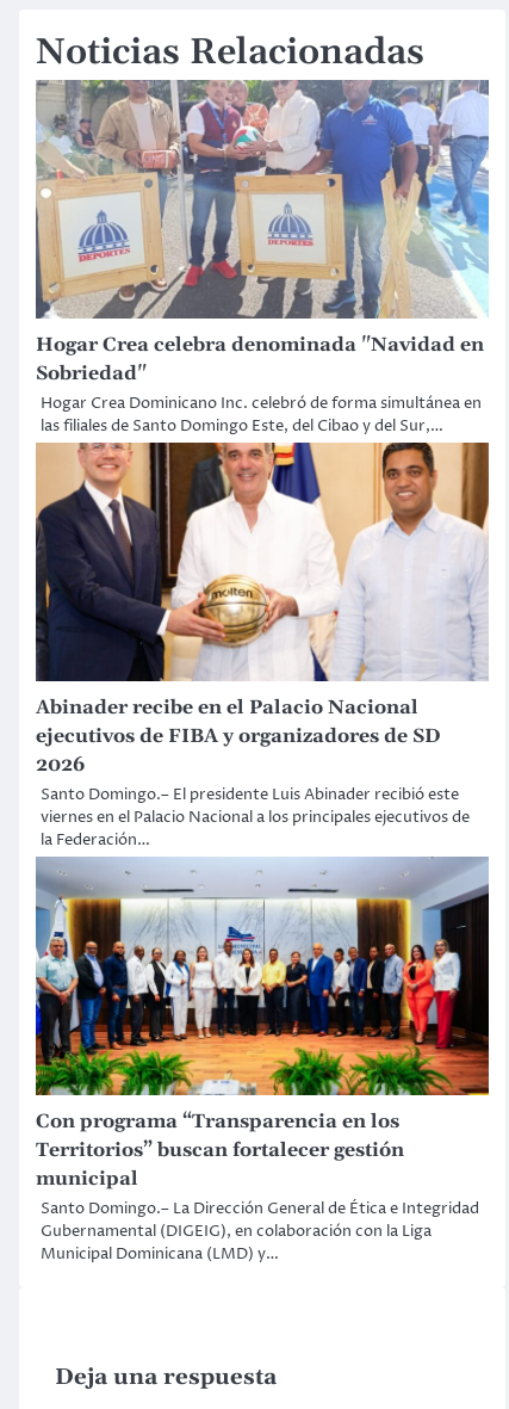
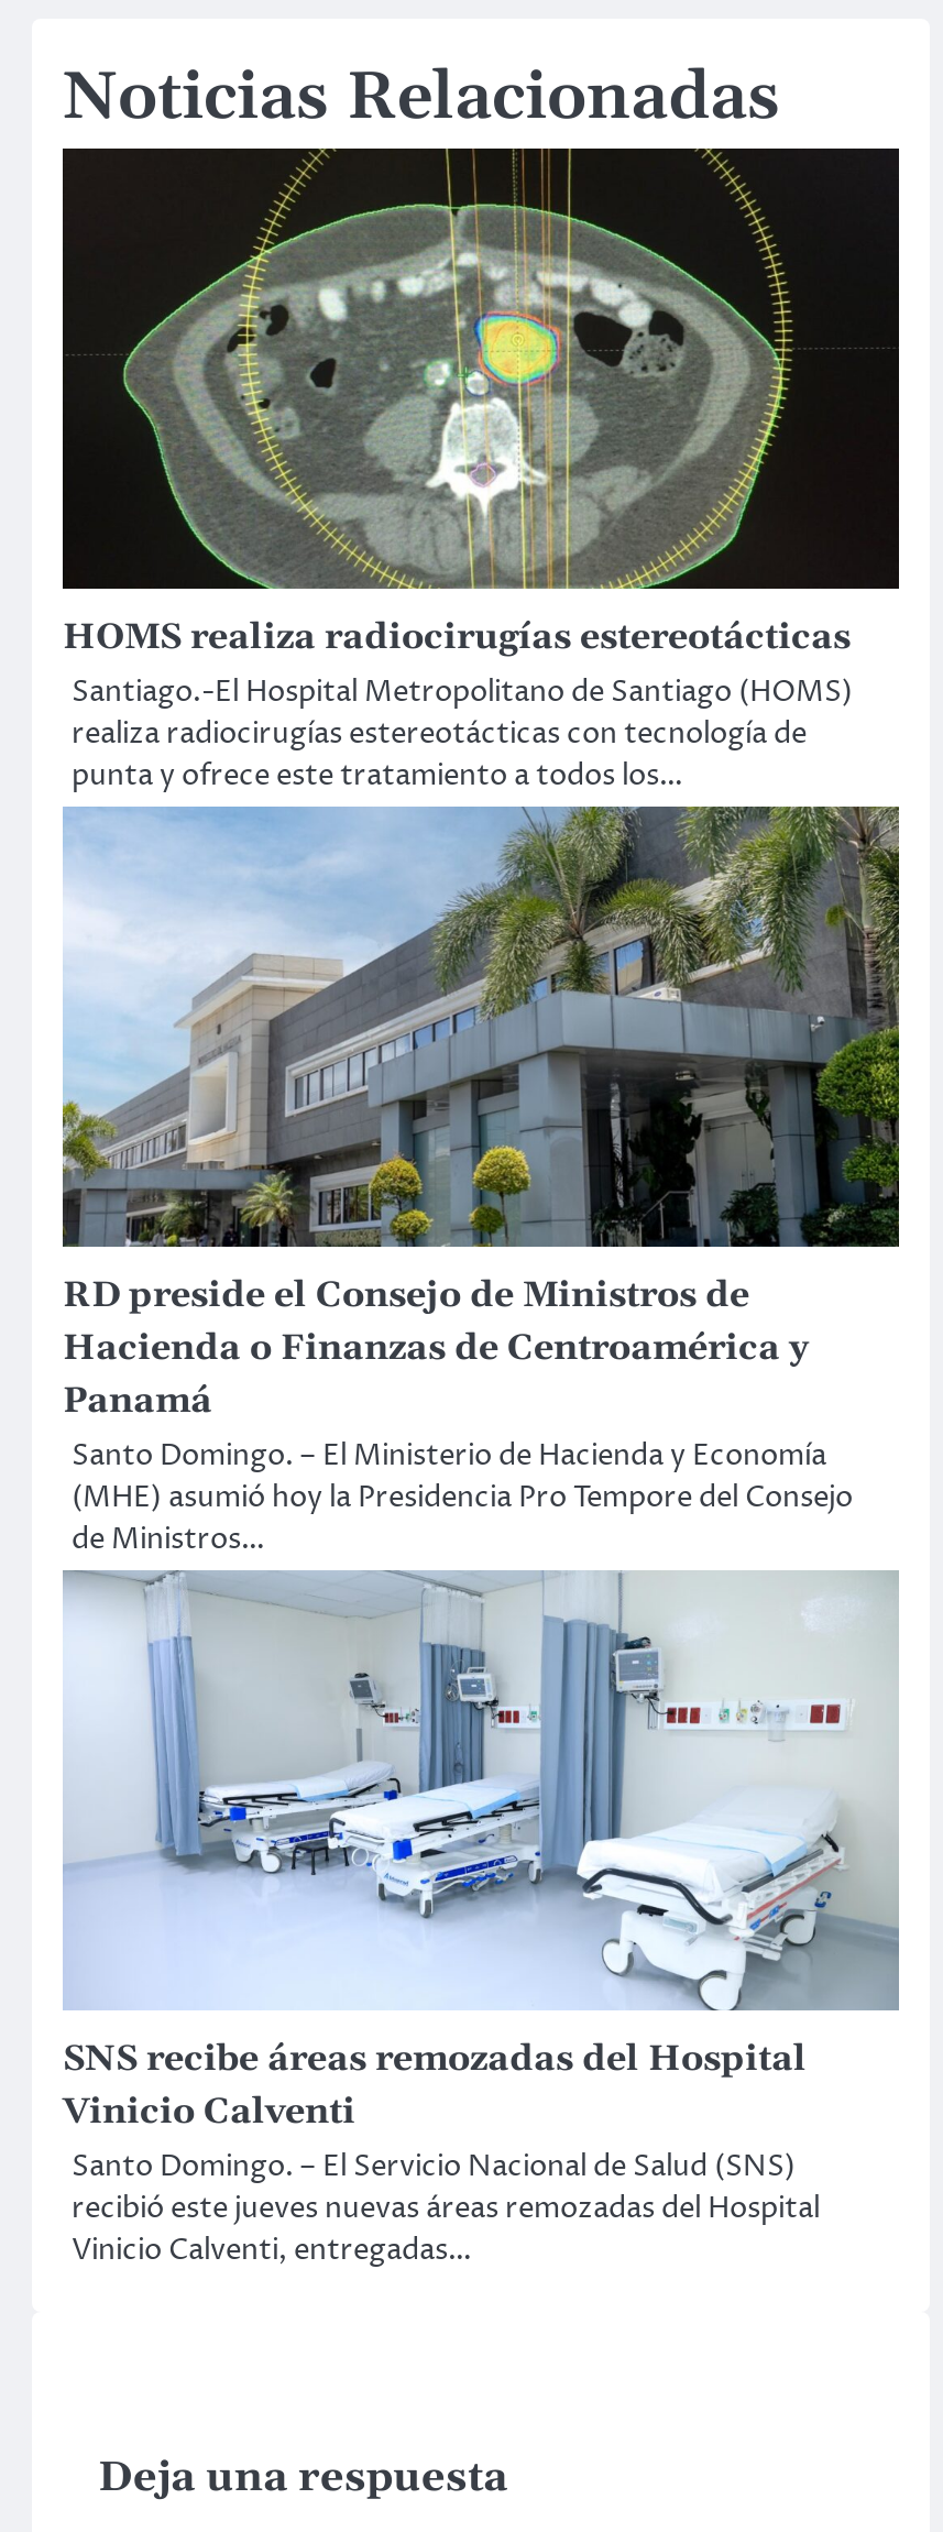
[35,80,490,437] [image] | Hogar Crea celebra denominada "Navidad en | Sobriedad" | Hogar Crea Dominicano Inc. celebró de forma simultánea en | las filiales de Santo Domingo Este, del Cibao y del Sur,… -> [61,147,901,795] [image] | HOMS realiza radiocirugías estereotácticas | Santiago.-El Hospital Metropolitano de Santiago (HOMS) | realiza radiocirugías estereotácticas con tecnología de | punta y ofrece este tratamiento a todos los…
[35,441,490,851] [image] | Abinader recibe en el Palacio Nacional | ejecutivos de FIBA y organizadores de SD | 2026 | Santo Domingo.– El presidente Luis Abinader recibió este | viernes en el Palacio Nacional a los principales ejecutivos de | la Federación… -> [61,803,901,1559] [image] | RD preside el Consejo de Ministros de | Hacienda o Finanzas de Centroamérica y | Panamá | Santo Domingo. – El Ministerio de Hacienda y Economía | (MHE) asumió hoy la Presidencia Pro Tempore del Consejo | de Ministros…
[35,866,490,1265] [image] | Con programa “Transparencia en los | Territorios” buscan fortalecer gestión | municipal | Santo Domingo.– La Dirección General de Ética e Integridad | Gubernamental (DIGEIG), en colaboración con la Liga | Municipal Dominicana (LMD) y… -> [63,1569,901,2269] [image] | SNS recibe áreas remozadas del Hospital | Vinicio Calventi | Santo Domingo. – El Servicio Nacional de Salud (SNS) | recibió este jueves nuevas áreas remozadas del Hospital | Vinicio Calventi, entregadas…

